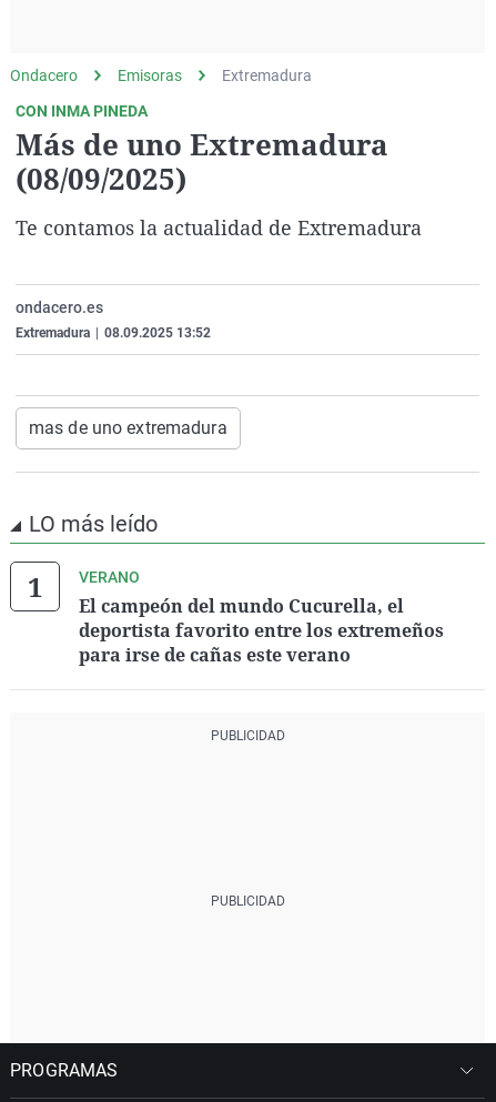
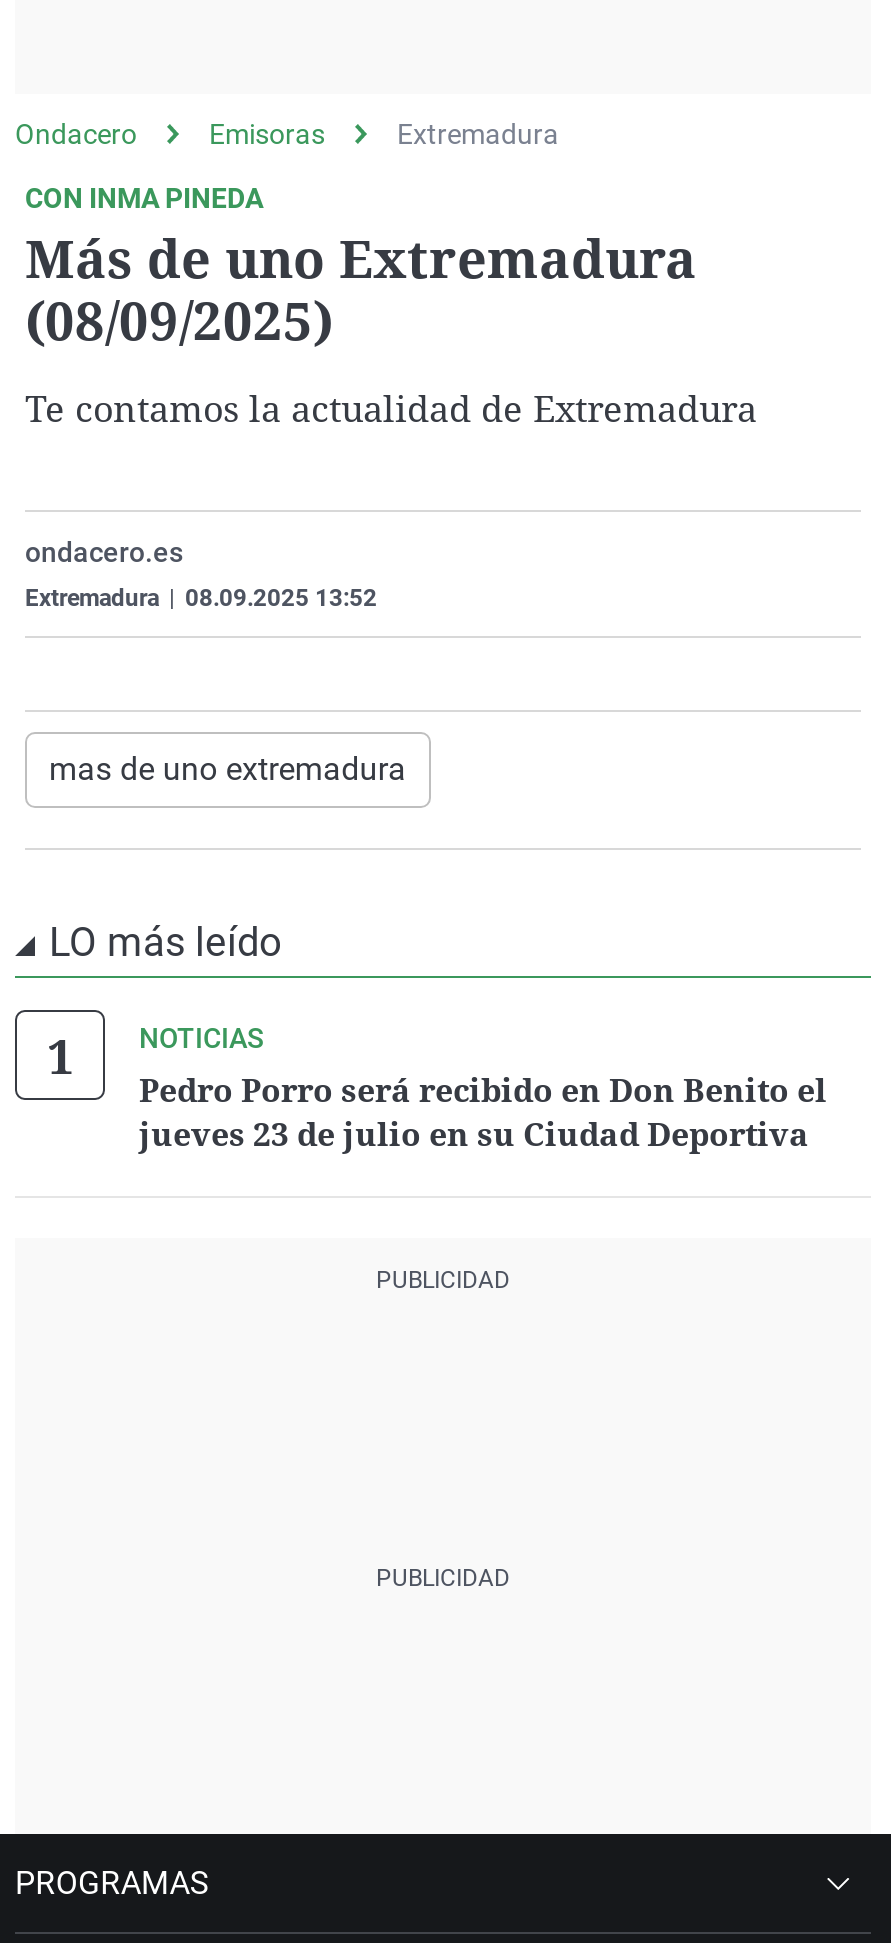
[79,568,444,667] VERANO | El campeón del mundo Cucurella, el | deportista favorito entre los extremeños | para irse de cañas este verano -> [139,1022,827,1156] NOTICIAS | Pedro Porro será recibido en Don Benito el | jueves 23 de julio en su Ciudad Deportiva

